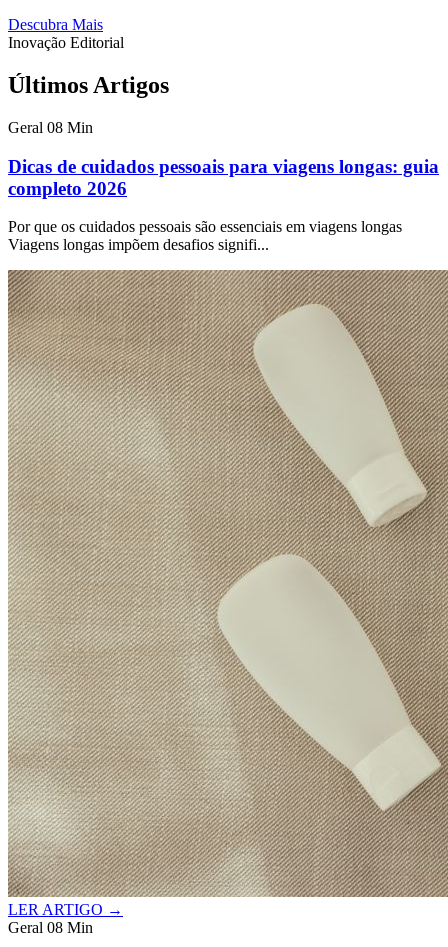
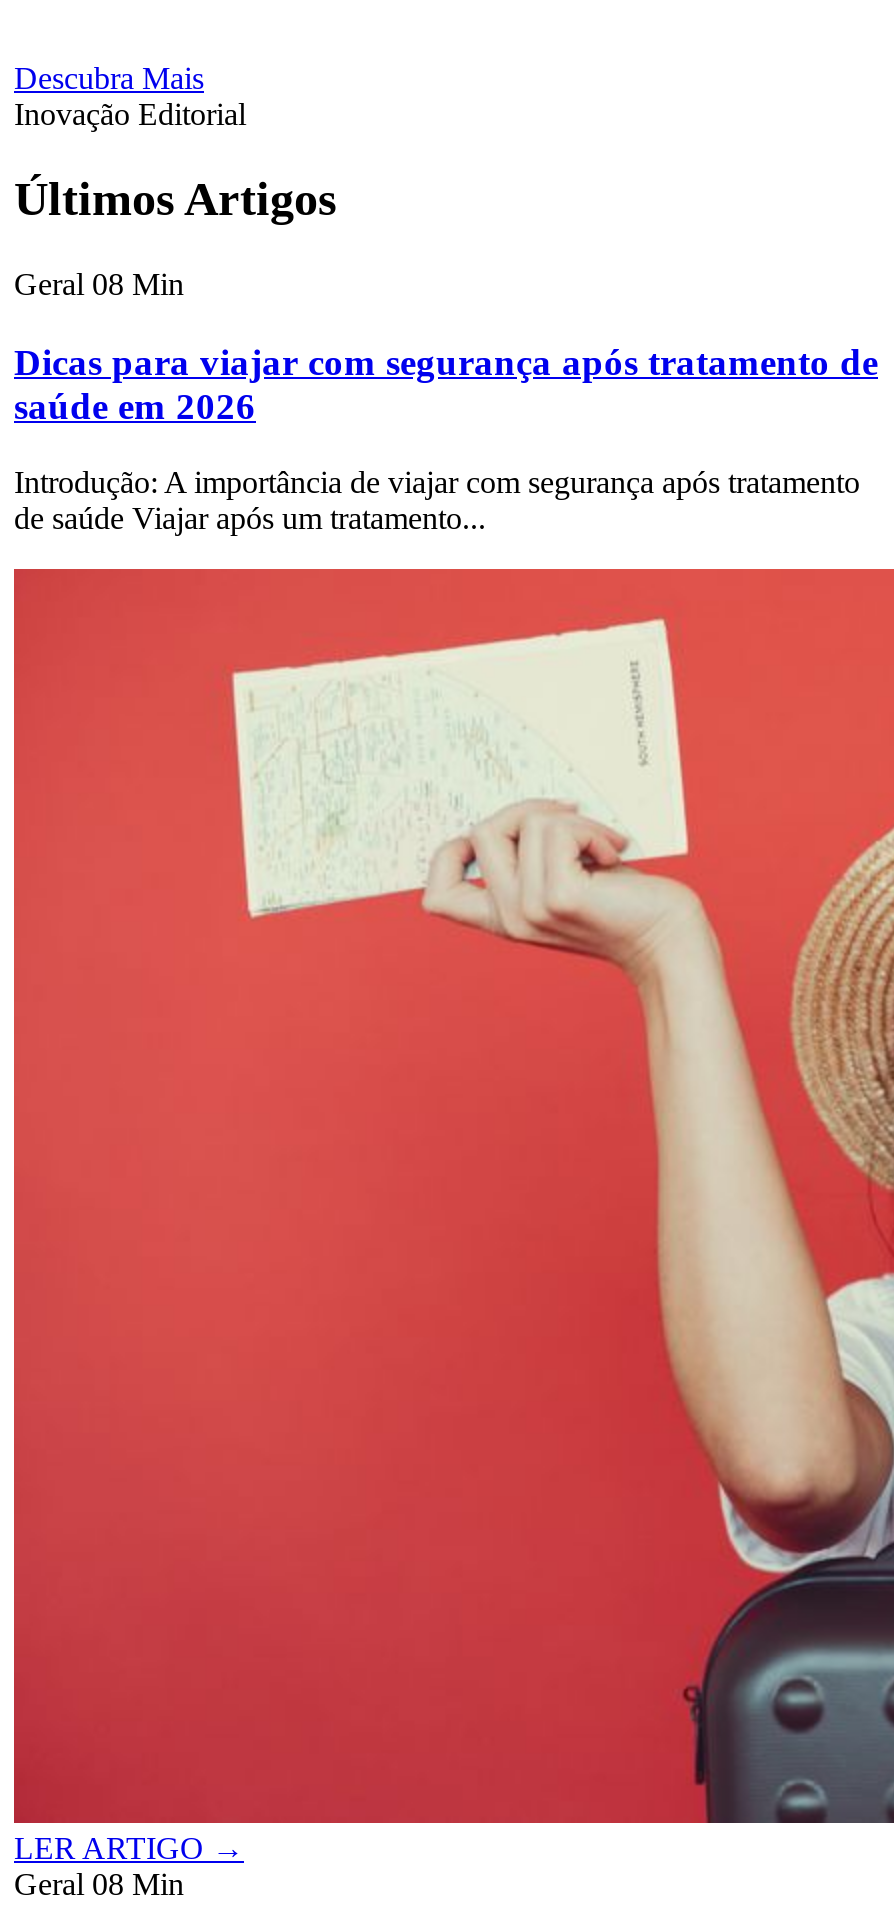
[8,156,439,199] Dicas de cuidados pessoais para viagens longas: guia | completo 2026 -> [14,340,878,426] Dicas para viajar com segurança após tratamento de | saúde em 2026
[8,218,402,253] Por que os cuidados pessoais são essenciais em viagens longas | Viagens longas impõem desafios signifi... -> [14,466,860,536] Introdução: A importância de viajar com segurança após tratamento | de saúde Viajar após um tratamento...
[7,269,445,898] [image] -> [12,567,888,1825] [image]

